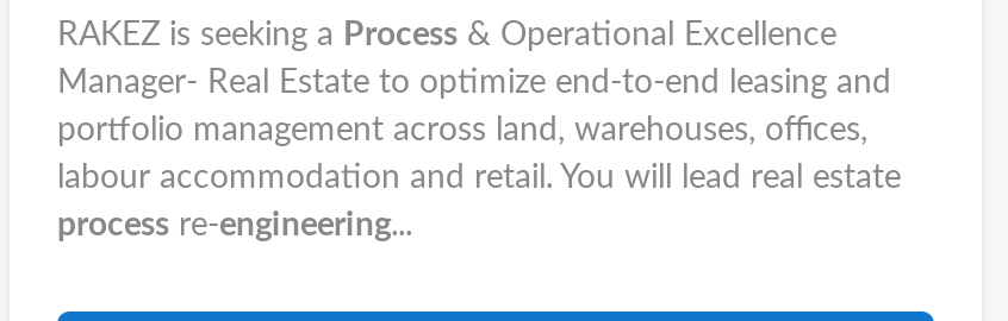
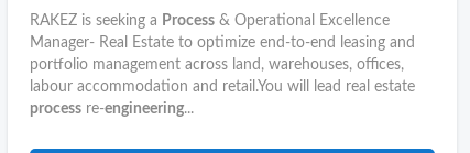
[57,162,901,195] labour accommodation and retail. You will lead real estate -> [30,79,415,95] labour accommodation and retail.You will lead real estate

